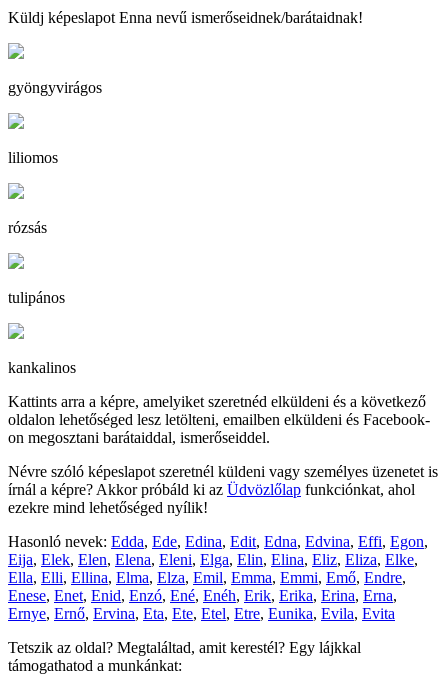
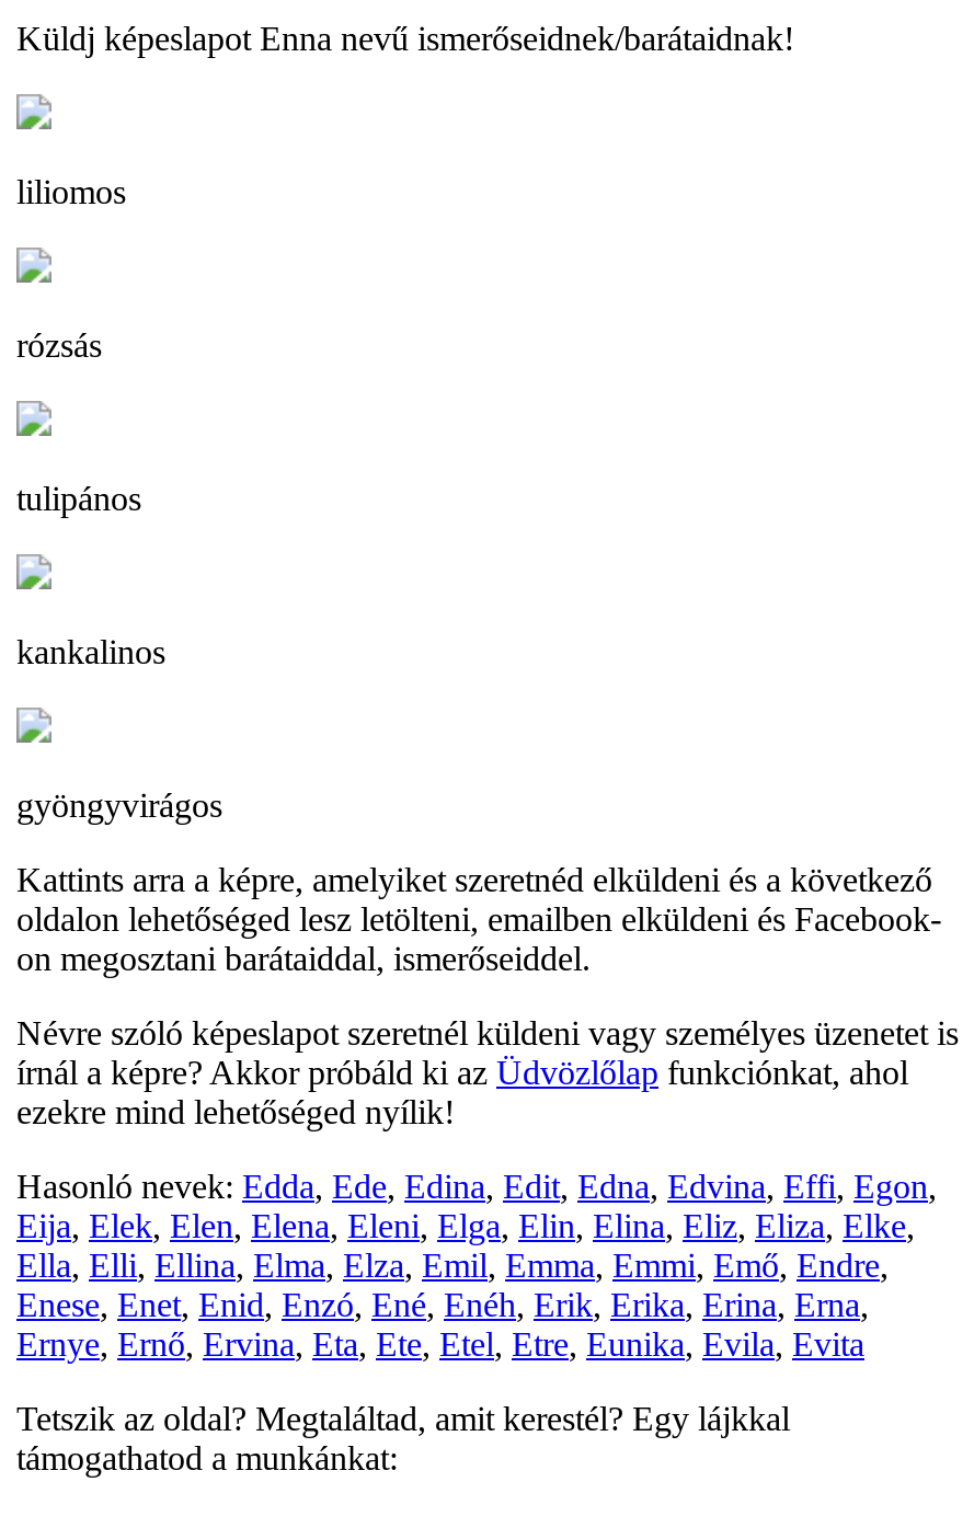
moved [8,79,102,96] -> [16,786,222,823]: gyöngyvirágos
moved [8,149,76,376] -> [16,173,165,670]: liliomos | rózsás | tulipános | kankalinos

